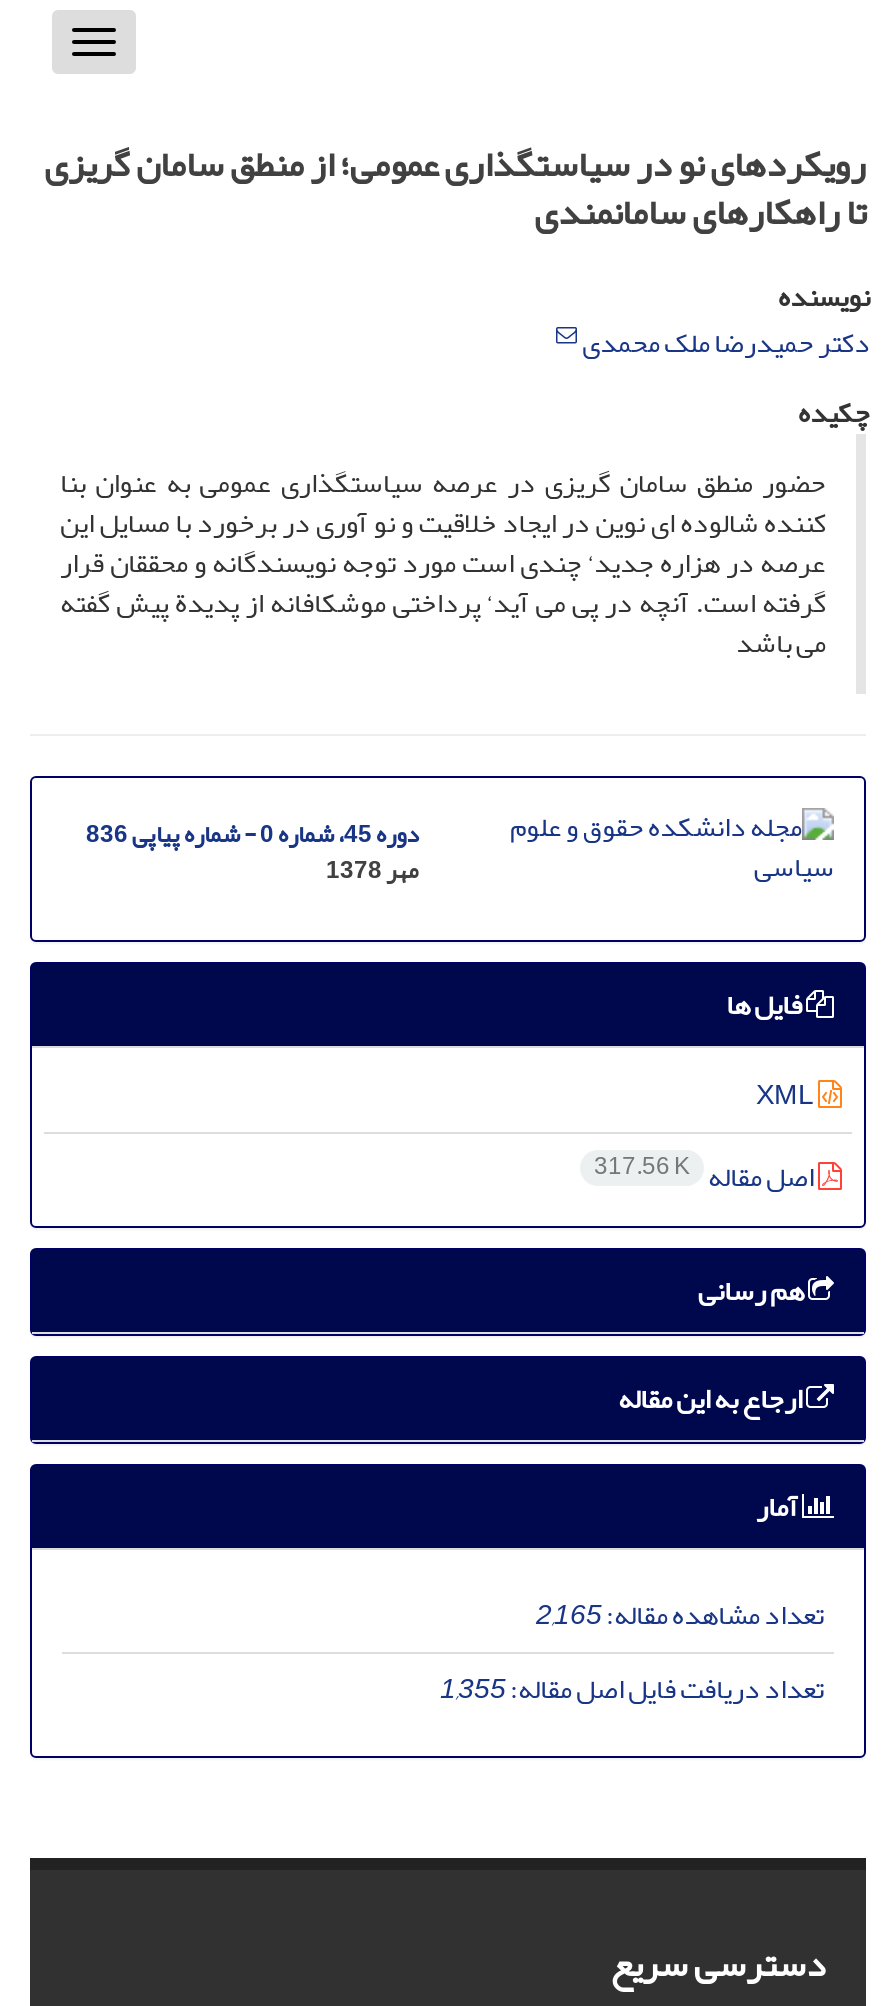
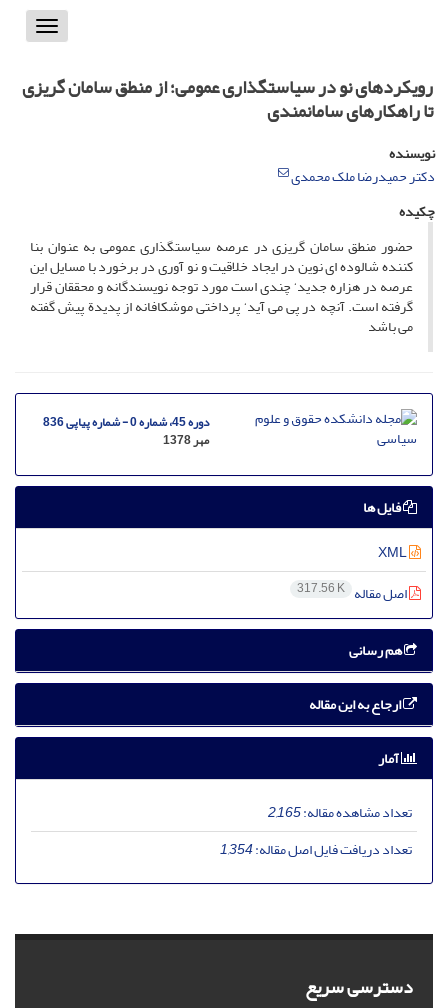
[440,1662,824,1716] تعداد دریافت فایل اصل مقاله:1,355 -> [220,836,412,863] تعداد دریافت فایل اصل مقاله:1,354

